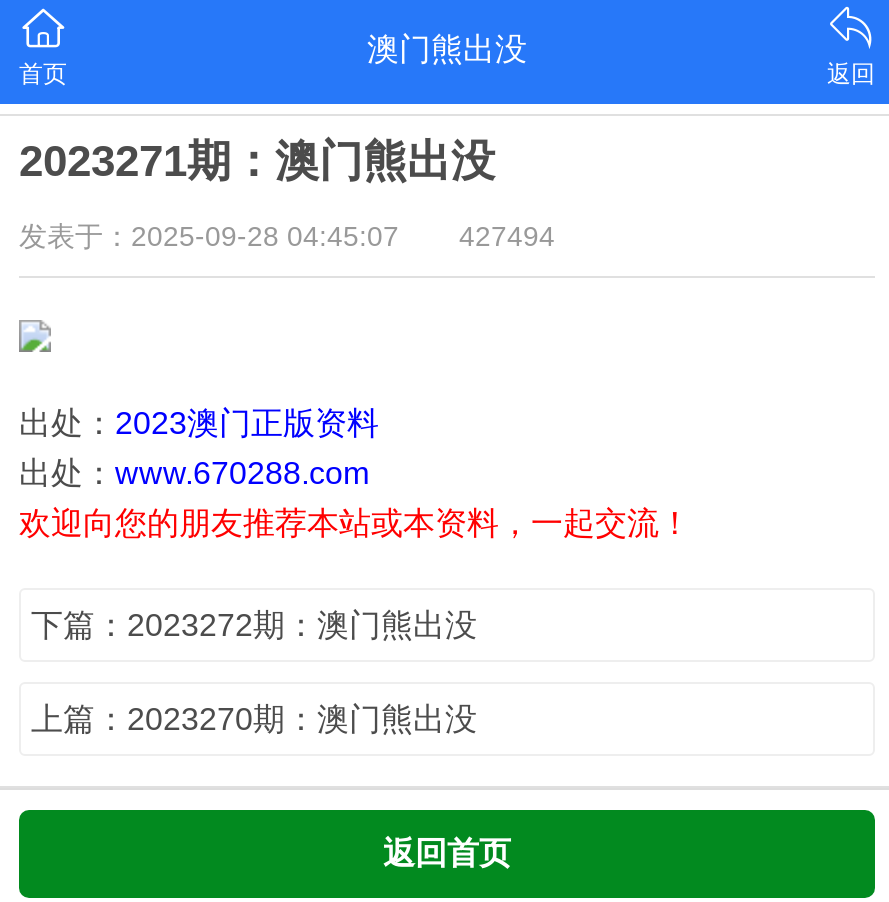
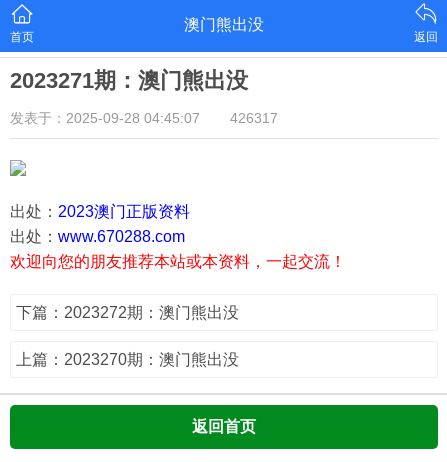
[19,220,555,252] 发表于：2025-09-28 04:45:07 427494 -> [10,110,278,126] 发表于：2025-09-28 04:45:07 426317

